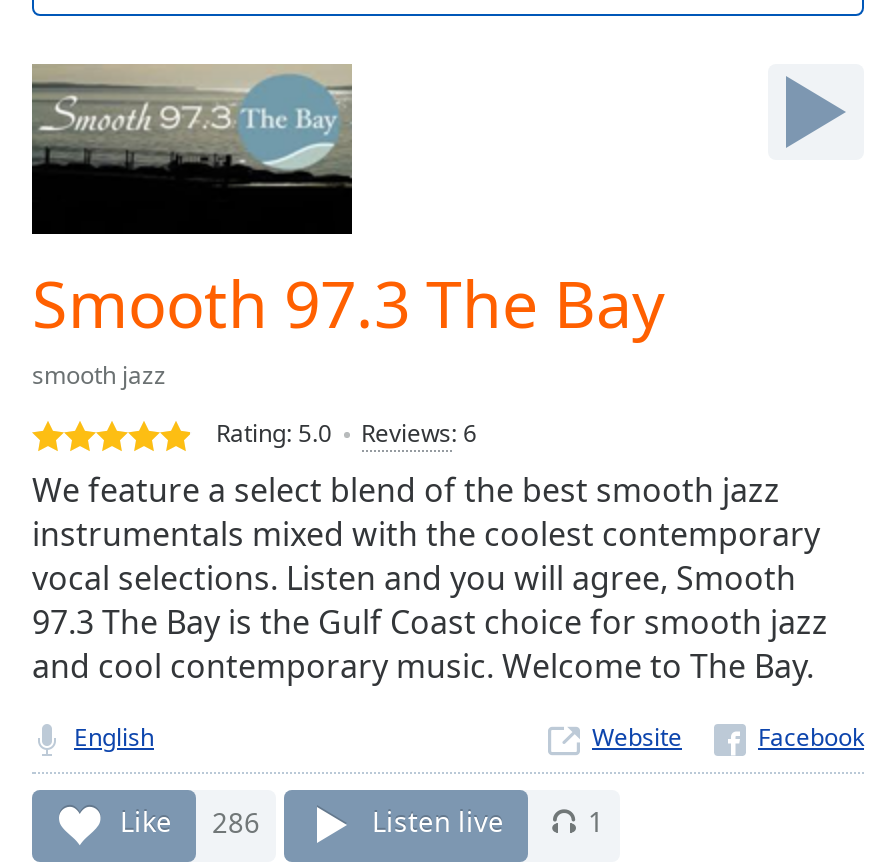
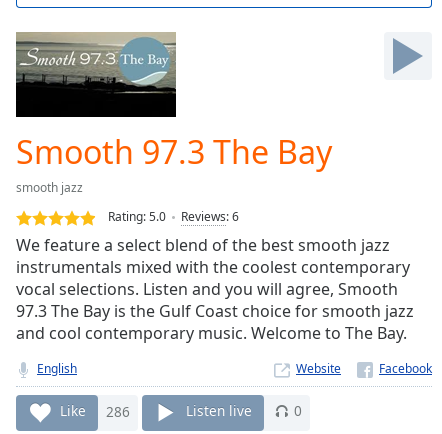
[588,803,604,841] 1 -> [294,401,302,420] 0

